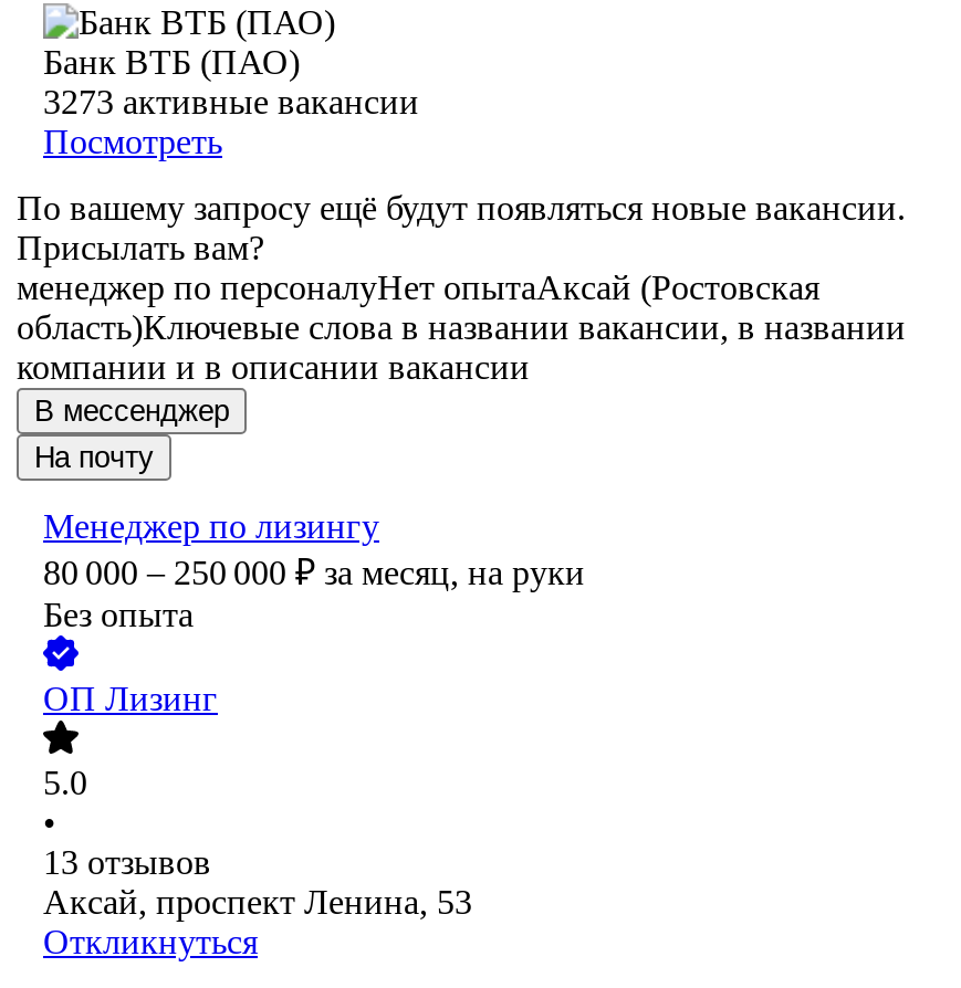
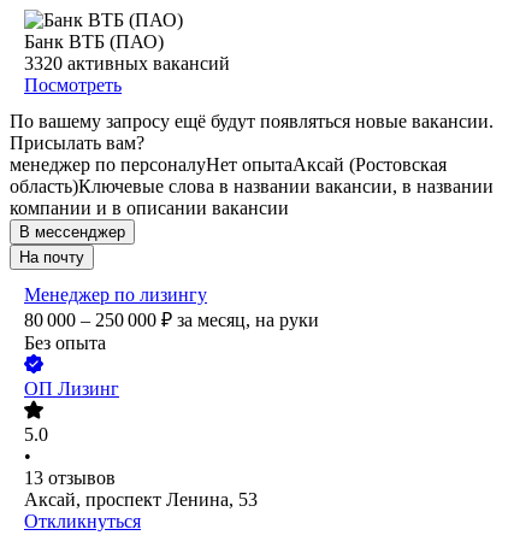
[43,84,419,121] 3273 активные вакансии -> [24,53,230,74] 3320 активных вакансий

